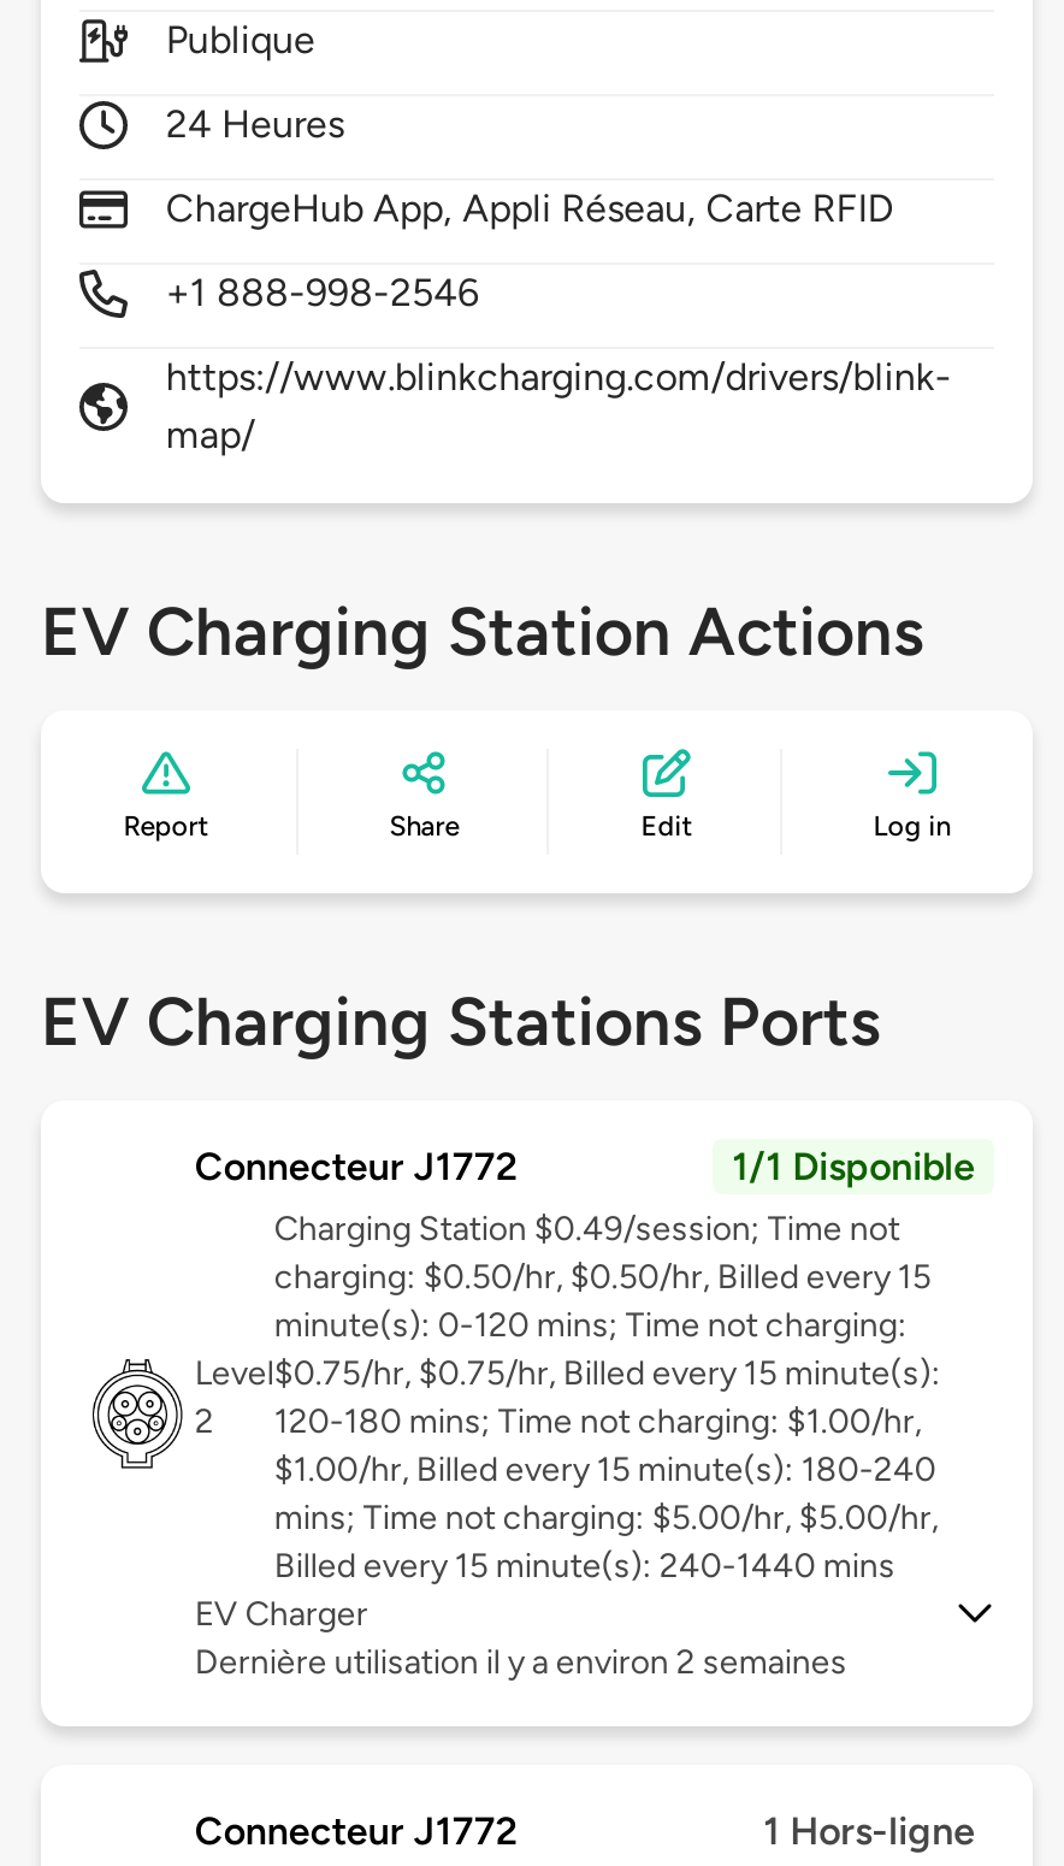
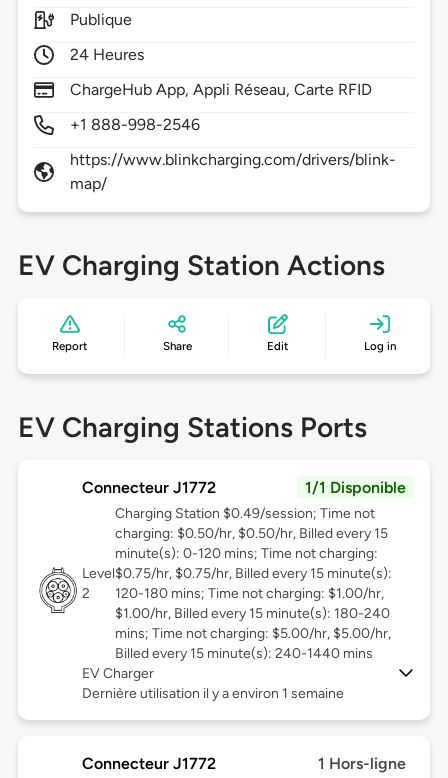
[195,1643,847,1683] Dernière utilisation il y a environ 2 semaines -> [82,685,344,702] Dernière utilisation il y a environ 1 semaine

